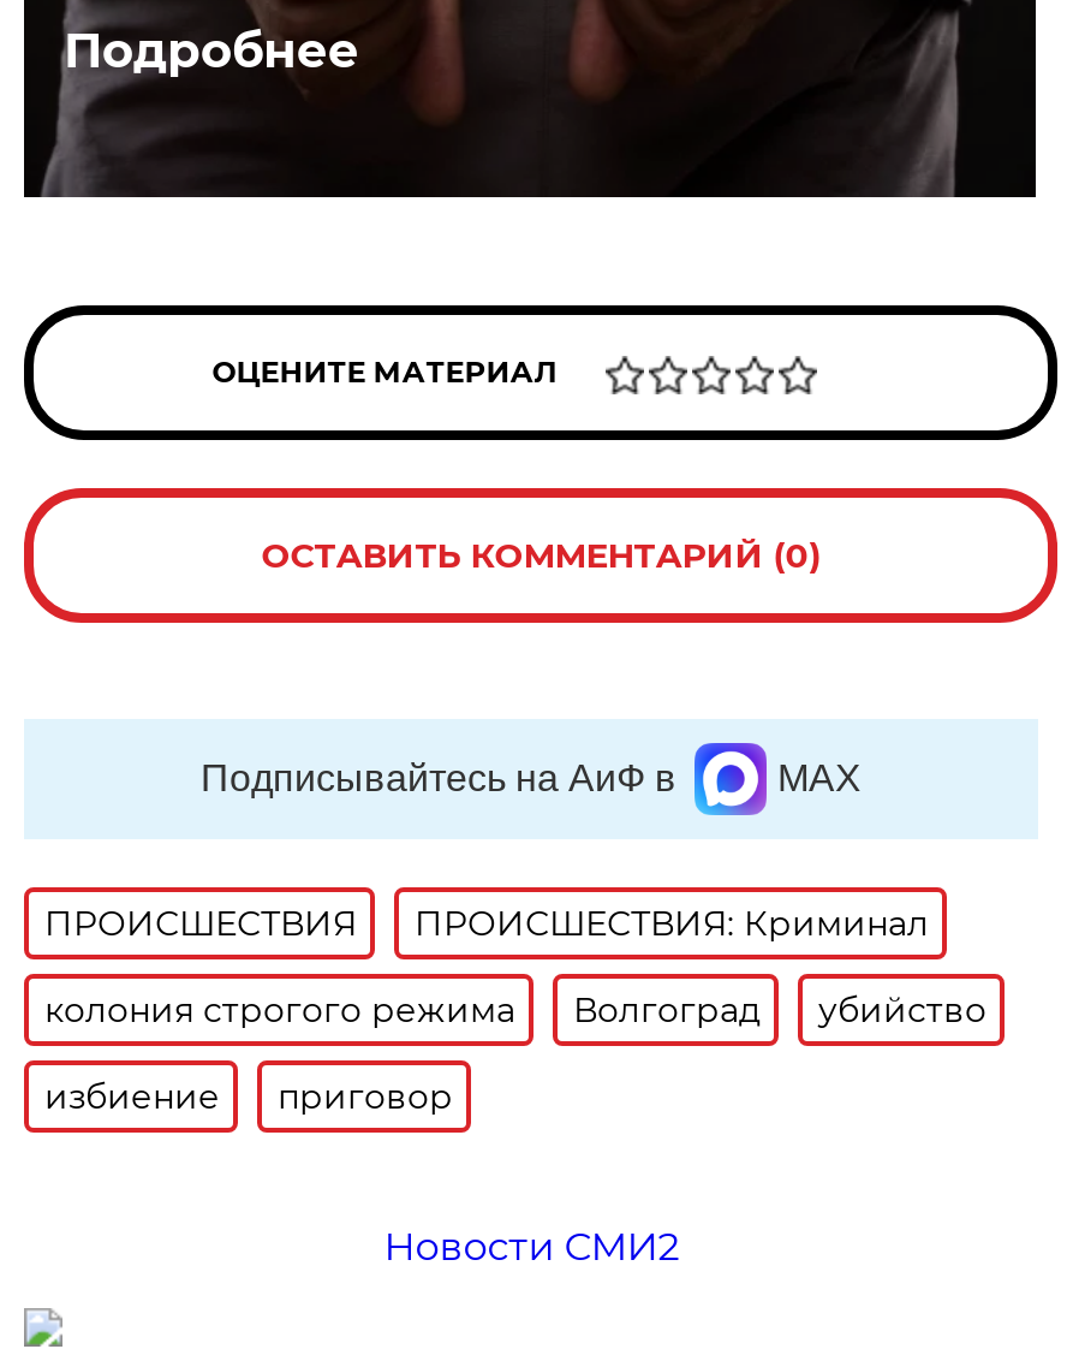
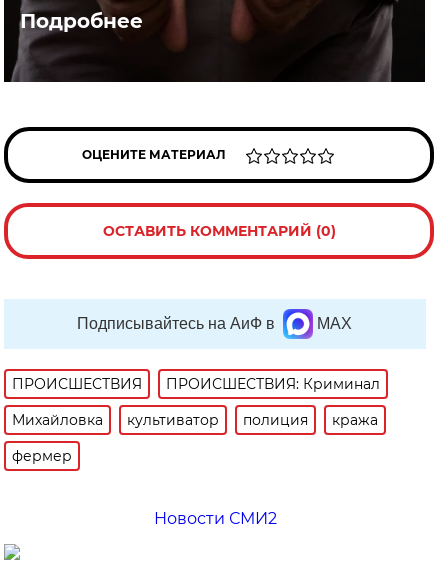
[44,988,986,1031] колония строгого режима | Волгоград | убийство -> [12,411,378,429] Михайловка | культиватор | полиция | кража
[44,1075,453,1118] избиение | приговор -> [12,447,72,465] фермер

